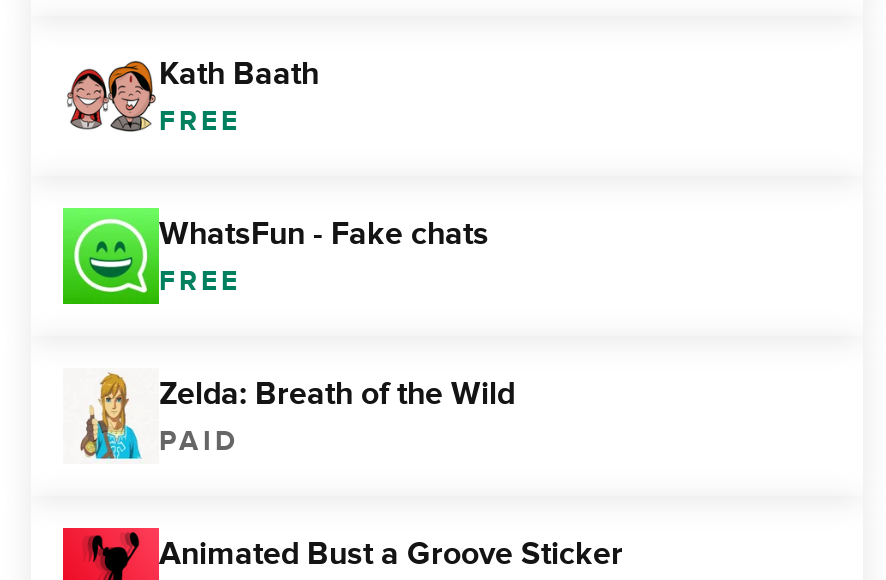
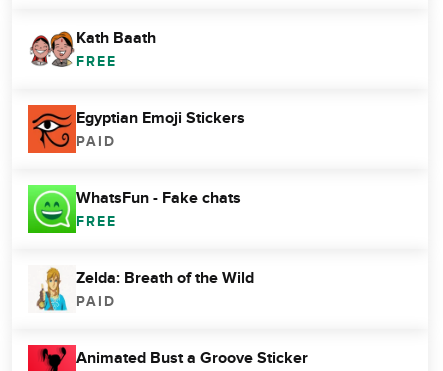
none -> [27,104,245,154] [image] | Egyptian Emoji Stickers | PAID

